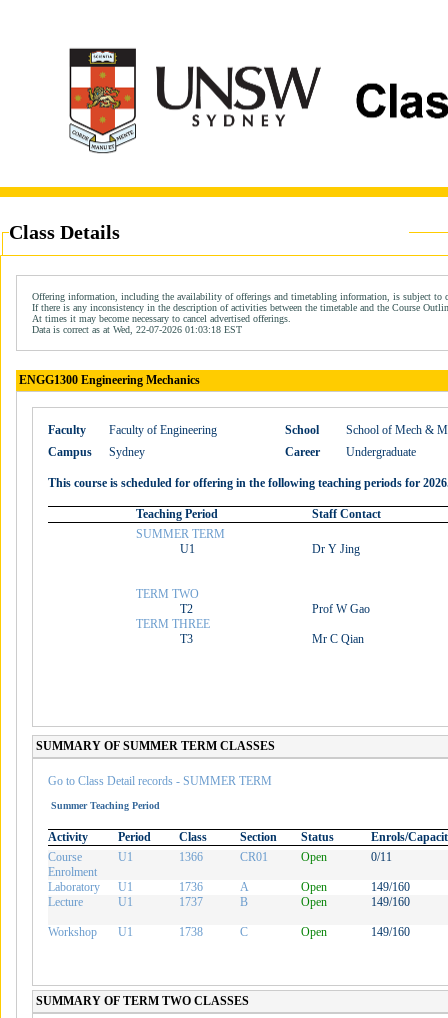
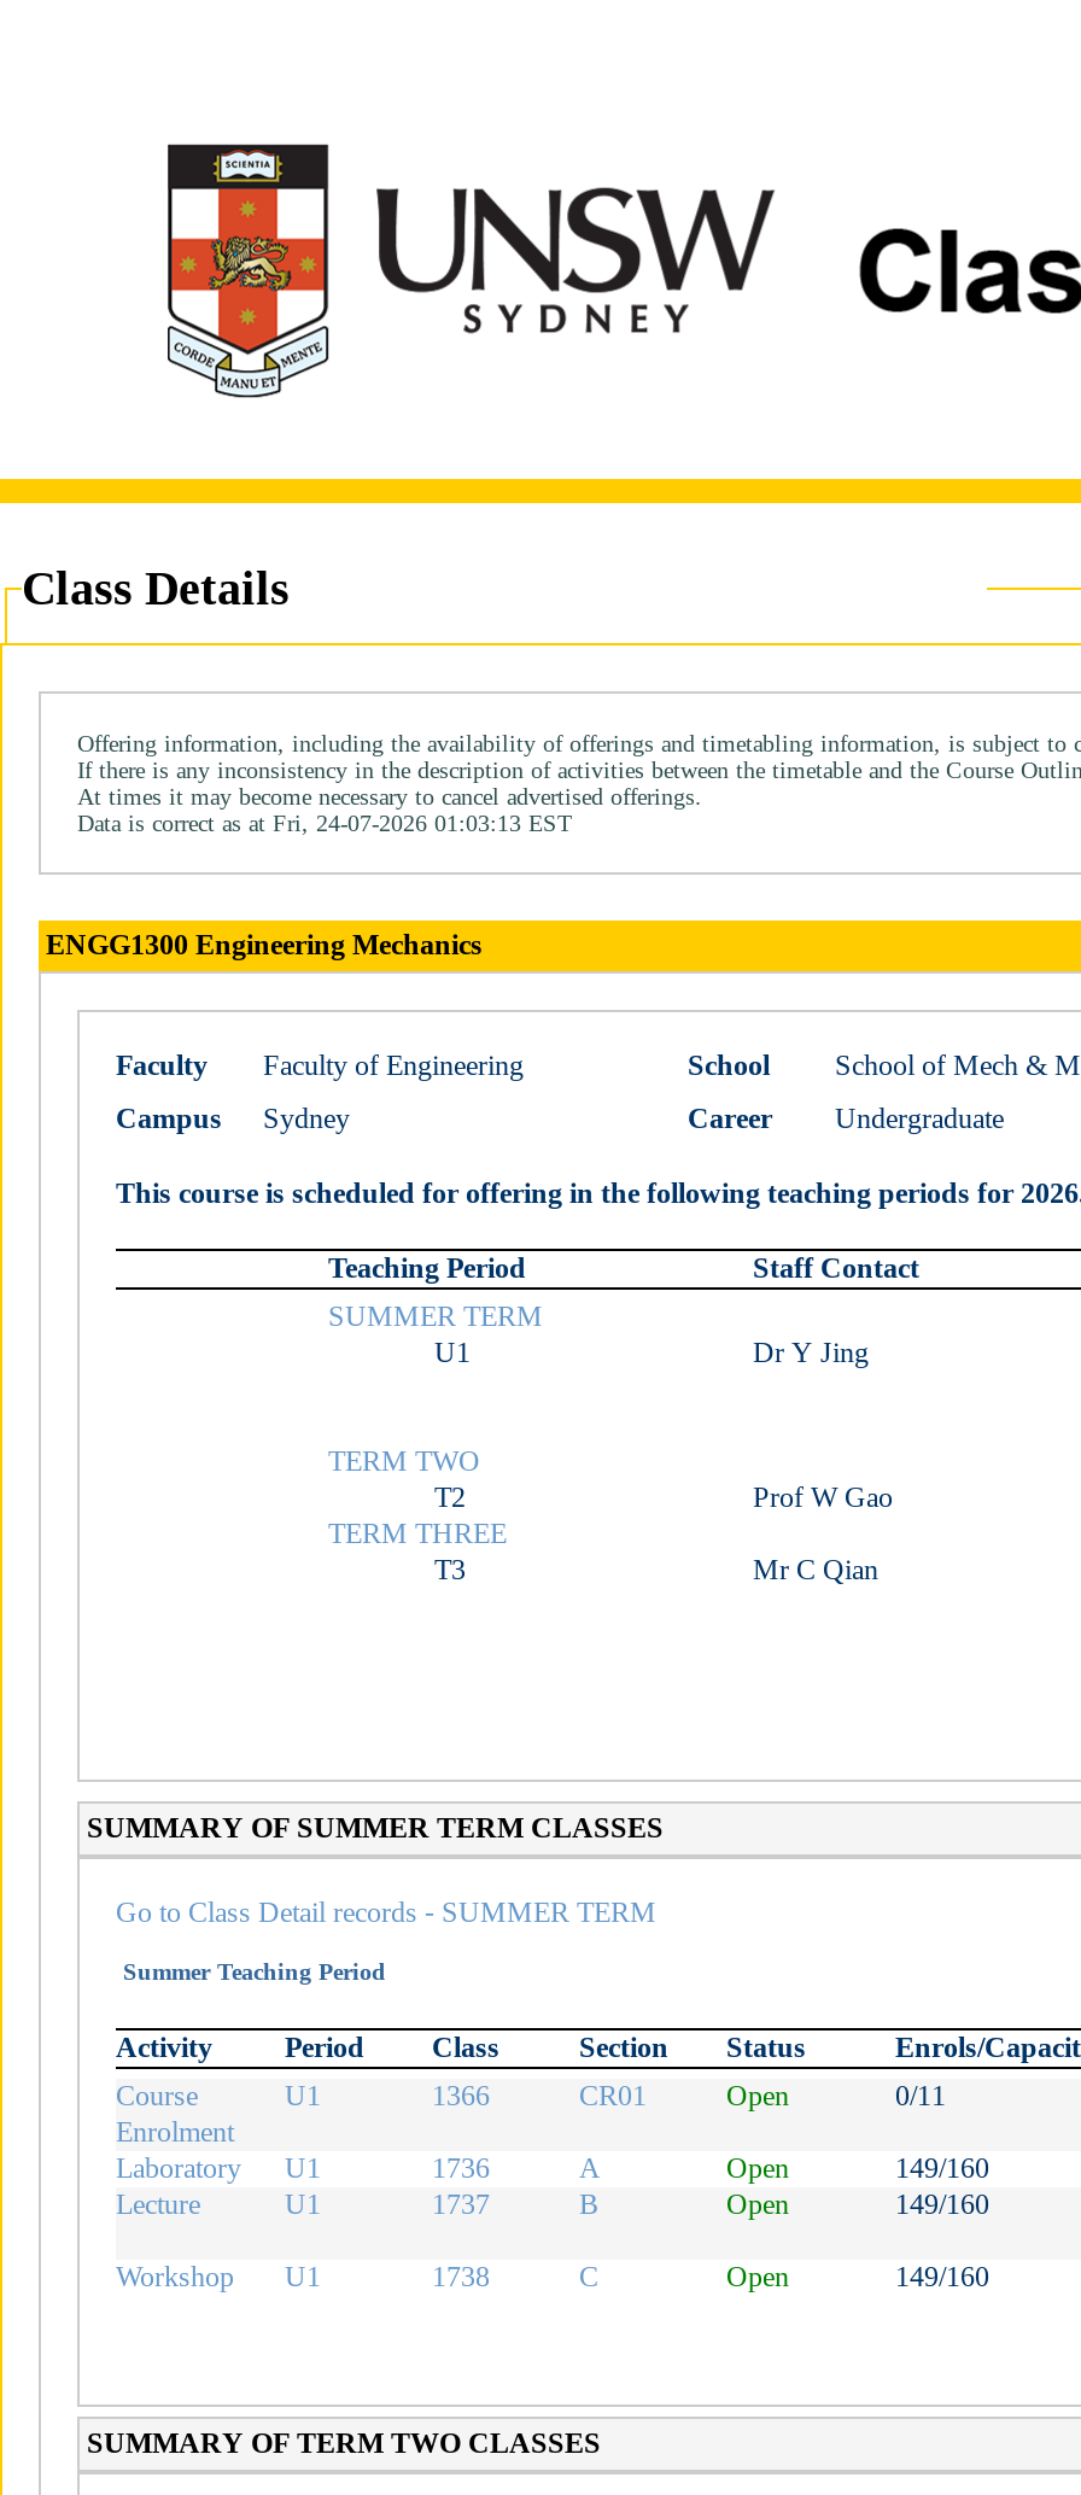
[32,324,242,335] Data is correct as at Wed, 22-07-2026 01:03:18 EST -> [77,810,572,836] Data is correct as at Fri, 24-07-2026 01:03:13 EST

